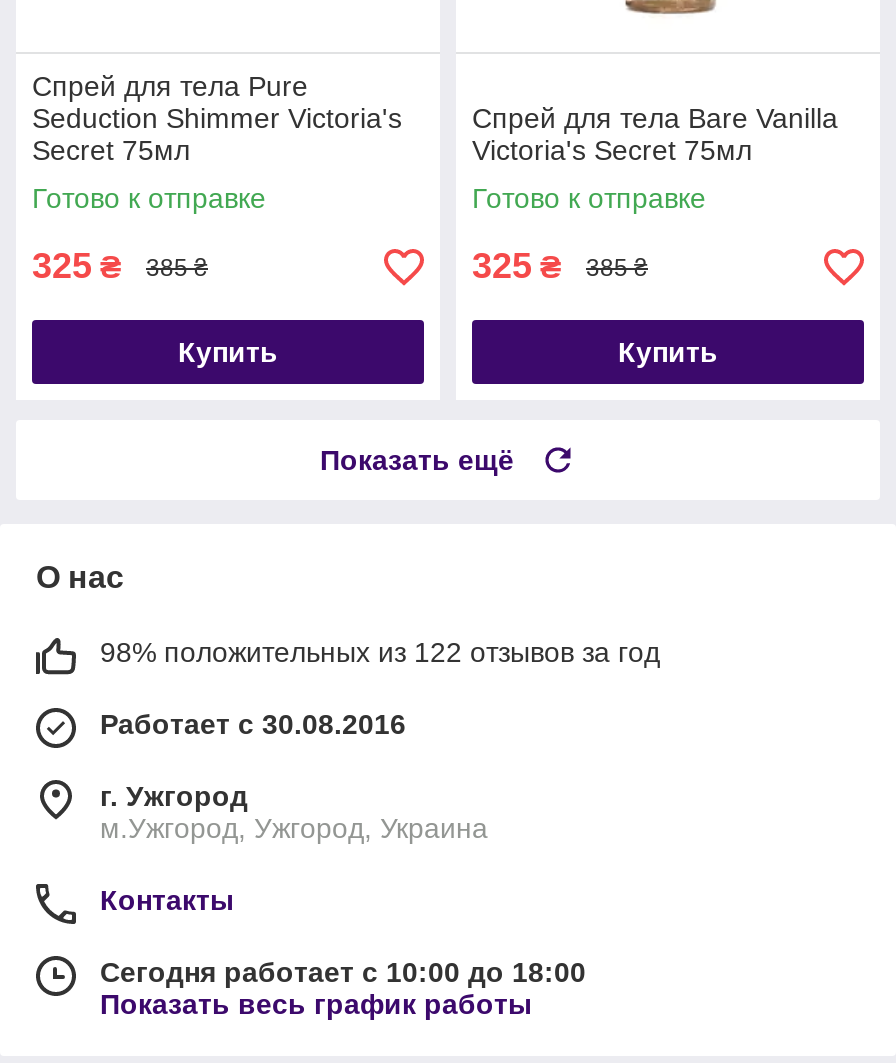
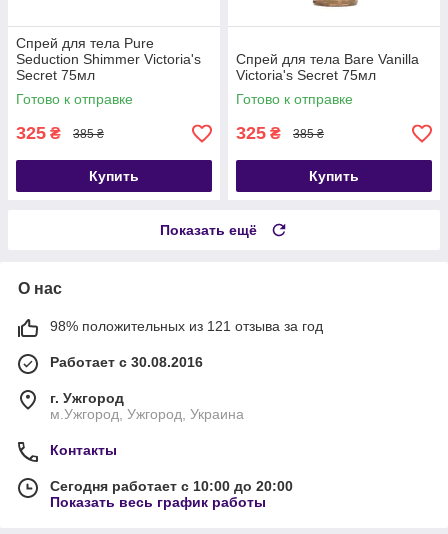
[100,637,660,669] 98% положительных из 122 отзывов за год -> [50,318,323,334] 98% положительных из 121 отзыва за год
[100,957,586,989] Сегодня работает с 10:00 до 18:00 -> [50,478,293,494] Сегодня работает с 10:00 до 20:00

